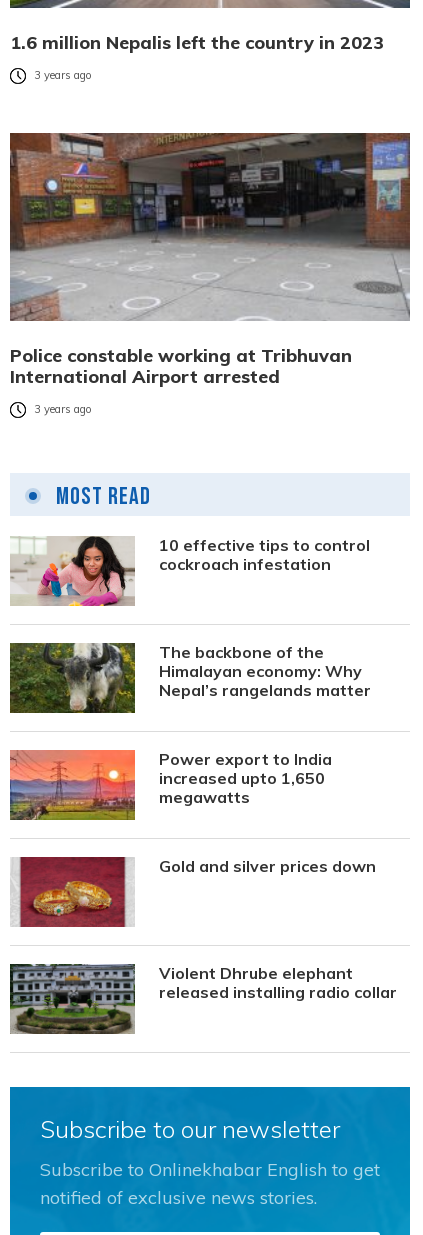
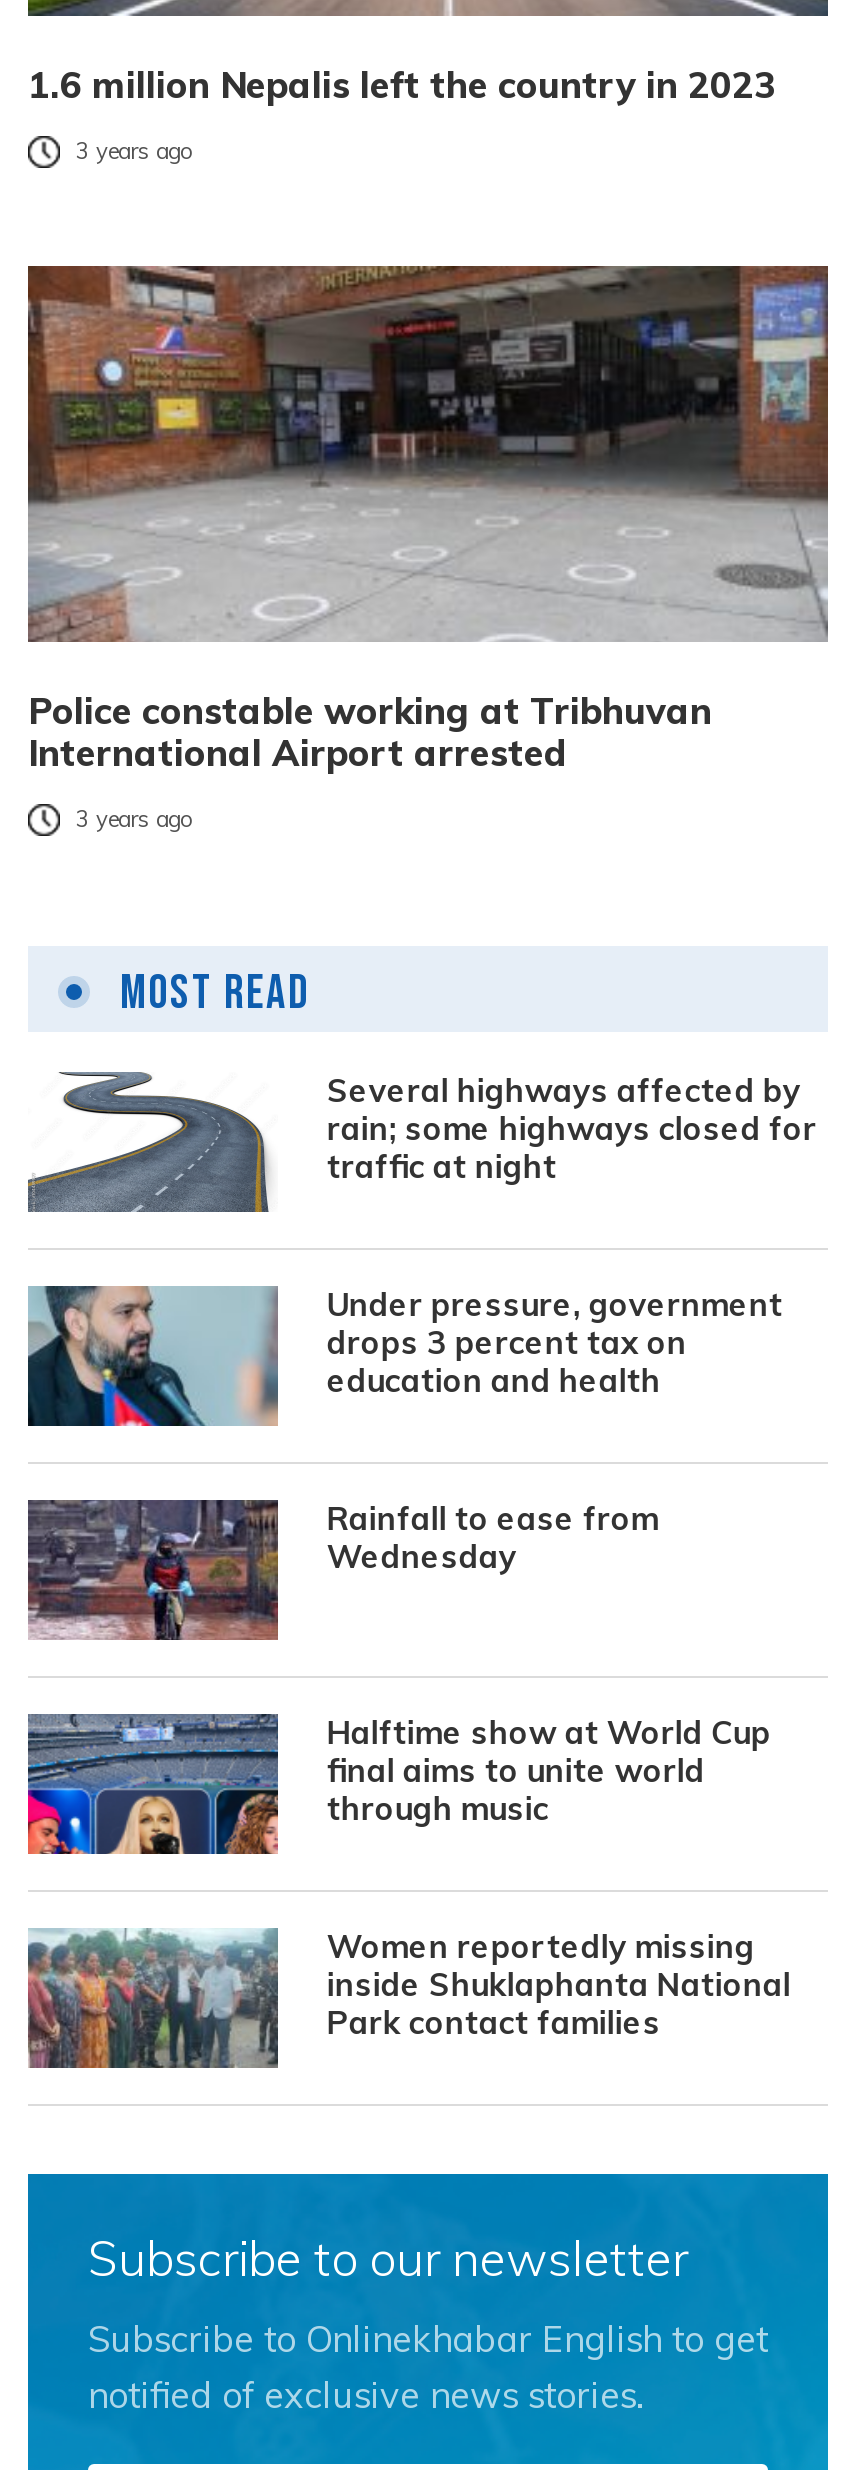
[9,535,370,607] [image] | 10 effective tips to control | cockroach infestation -> [28,1070,817,1214] [image] | Several highways affected by | rain; some highways closed for | traffic at night
[9,642,371,714] [image] | The backbone of the | Himalayan economy: Why | Nepal’s rangelands matter -> [26,1284,783,1428] [image] | Under pressure, government | drops 3 percent tax on | education and health
[9,749,332,821] [image] | Power export to India | increased upto 1,650 | megawatts -> [26,1498,659,1640] [image] | Rainfall to ease from | Wednesday
[10,856,376,928] [image] | Gold and silver prices down -> [26,1712,771,1856] [image] | Halftime show at World Cup | final aims to unite world | through music
[9,963,397,1034] [image] | Violent Dhrube elephant | released installing radio collar -> [26,1926,791,2068] [image] | Women reportedly missing | inside Shuklaphanta National | Park contact families

